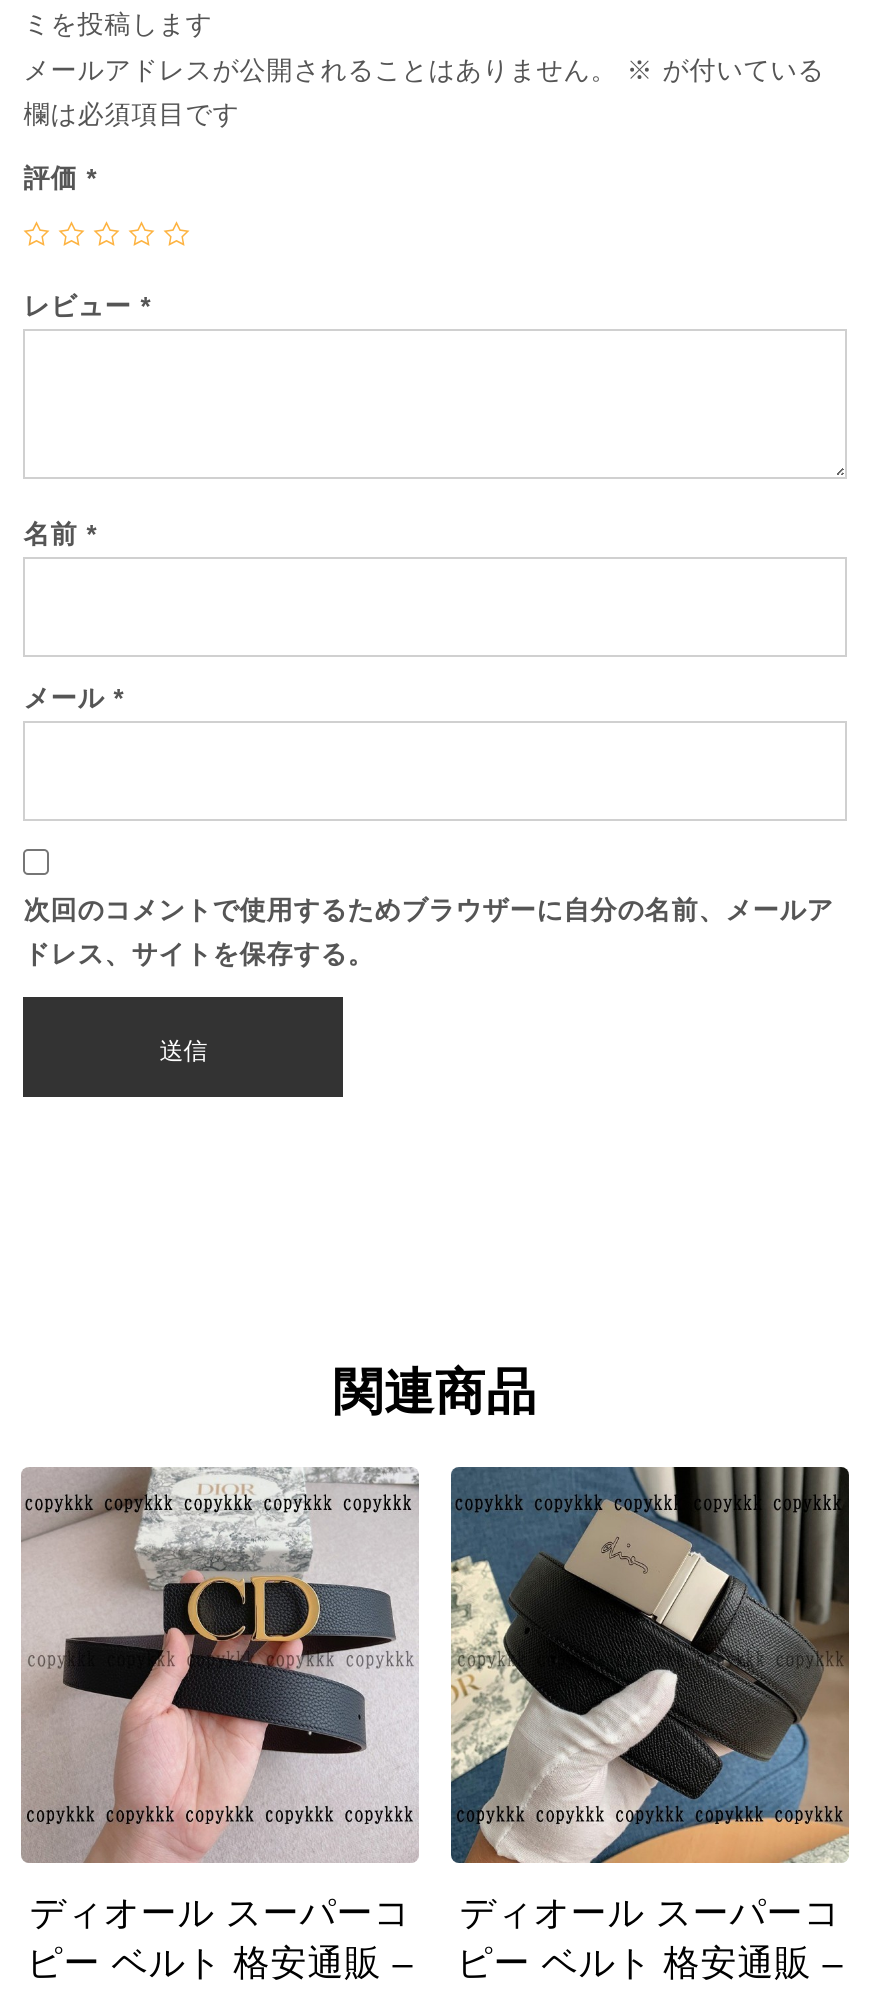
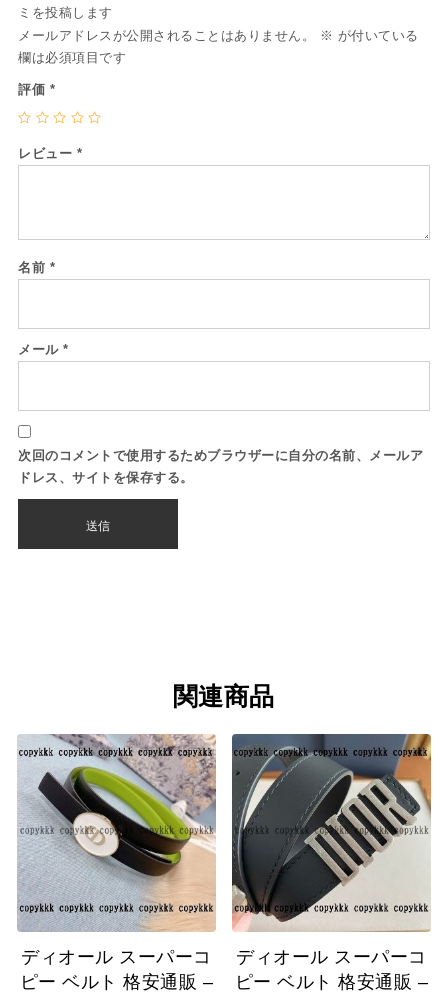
[21,1467,419,1863] [image] -> [17,734,216,932] [image]
[449,1465,851,1865] [image] -> [231,733,432,932] [image]

